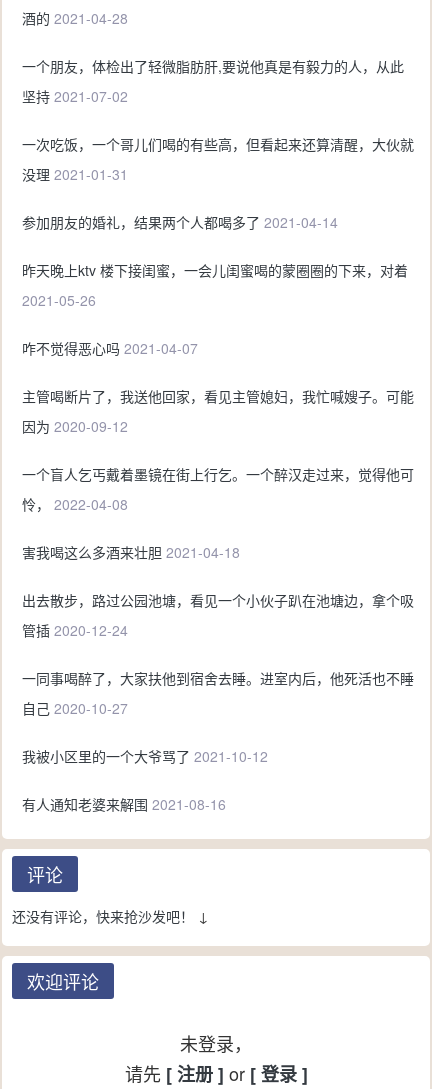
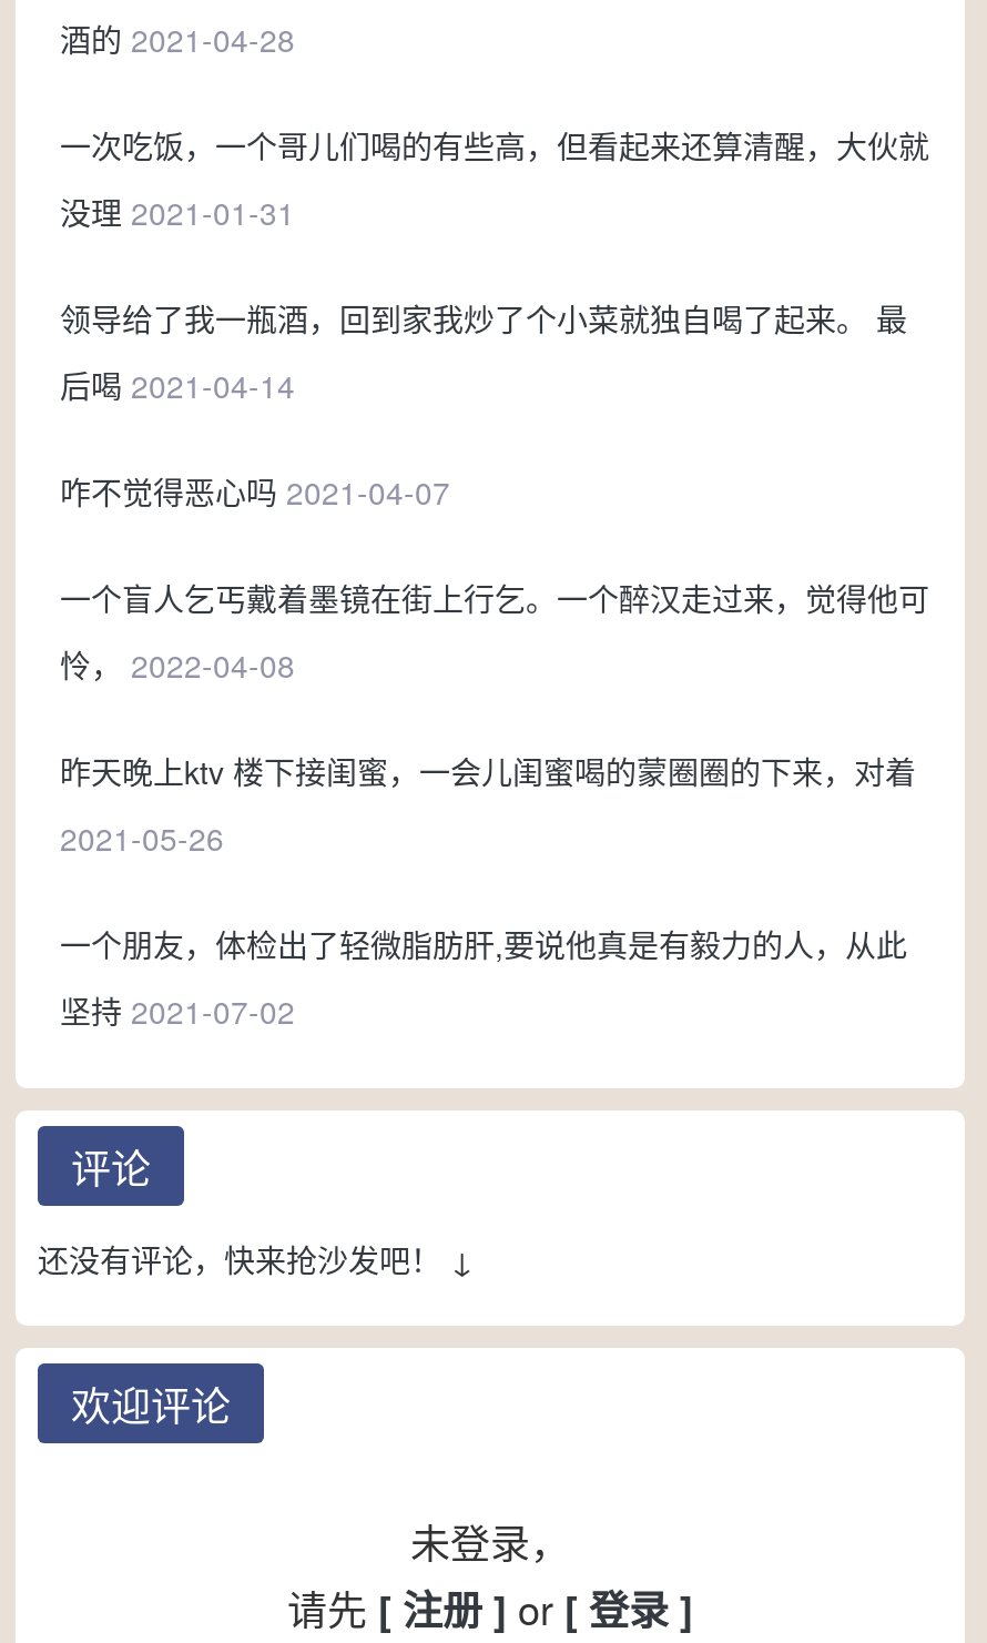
none -> [60,296,907,407] 领导给了我一瓶酒，回到家我炒了个小菜就独自喝了起来。 最 | 后喝 2021-04-14
moved [22,56,404,106] -> [60,922,907,1033]: 一个朋友，体检出了轻微脂肪肝,要说他真是有毅力的人，从此 | 坚持 2021-07-02
moved [22,134,414,184] -> [60,123,929,234]: 一次吃饭，一个哥儿们喝的有些高，但看起来还算清醒，大伙就 | 没理 2021-01-31
[22,212,414,814] 参加朋友的婚礼，结果两个人都喝多了 2021-04-14 | 主管喝断片了，我送他回家，看见主管媳妇，我忙喊嫂子。可能 | 因为 2020-09-12 | 害我喝这么多酒来壮胆 2021-04-18 | 出去散步，路过公园池塘，看见一个小伙子趴在池塘边，拿个吸 | 管插 2020-12-24 | 一同事喝醉了，大家扶他到宿舍去睡。进室内后，他死活也不睡 | 自己 2020-10-27 | 我被小区里的一个大爷骂了 2021-10-12 | 有人通知老婆来解围 2021-08-16 -> none
moved [22,260,408,358] -> [60,469,916,860]: 昨天晚上ktv 楼下接闺蜜，一会儿闺蜜喝的蒙圈圈的下来，对着 | 2021-05-26 | 咋不觉得恶心吗 2021-04-07
moved [22,464,414,514] -> [60,576,929,687]: 一个盲人乞丐戴着墨镜在街上行乞。一个醉汉走过来，觉得他可 | 怜， 2022-04-08

